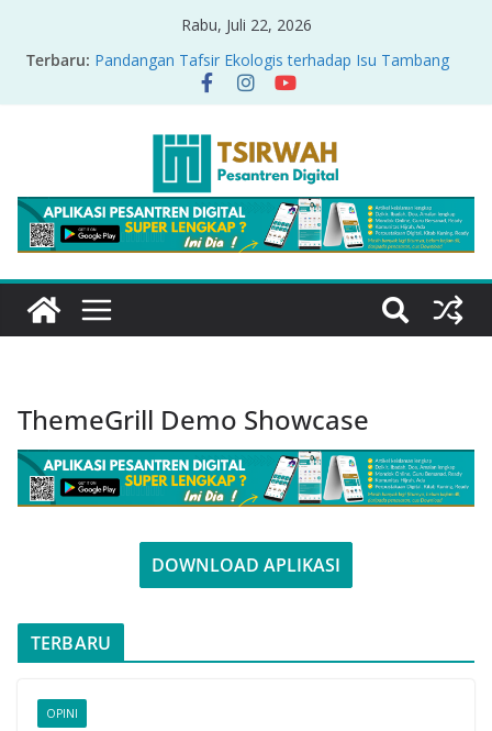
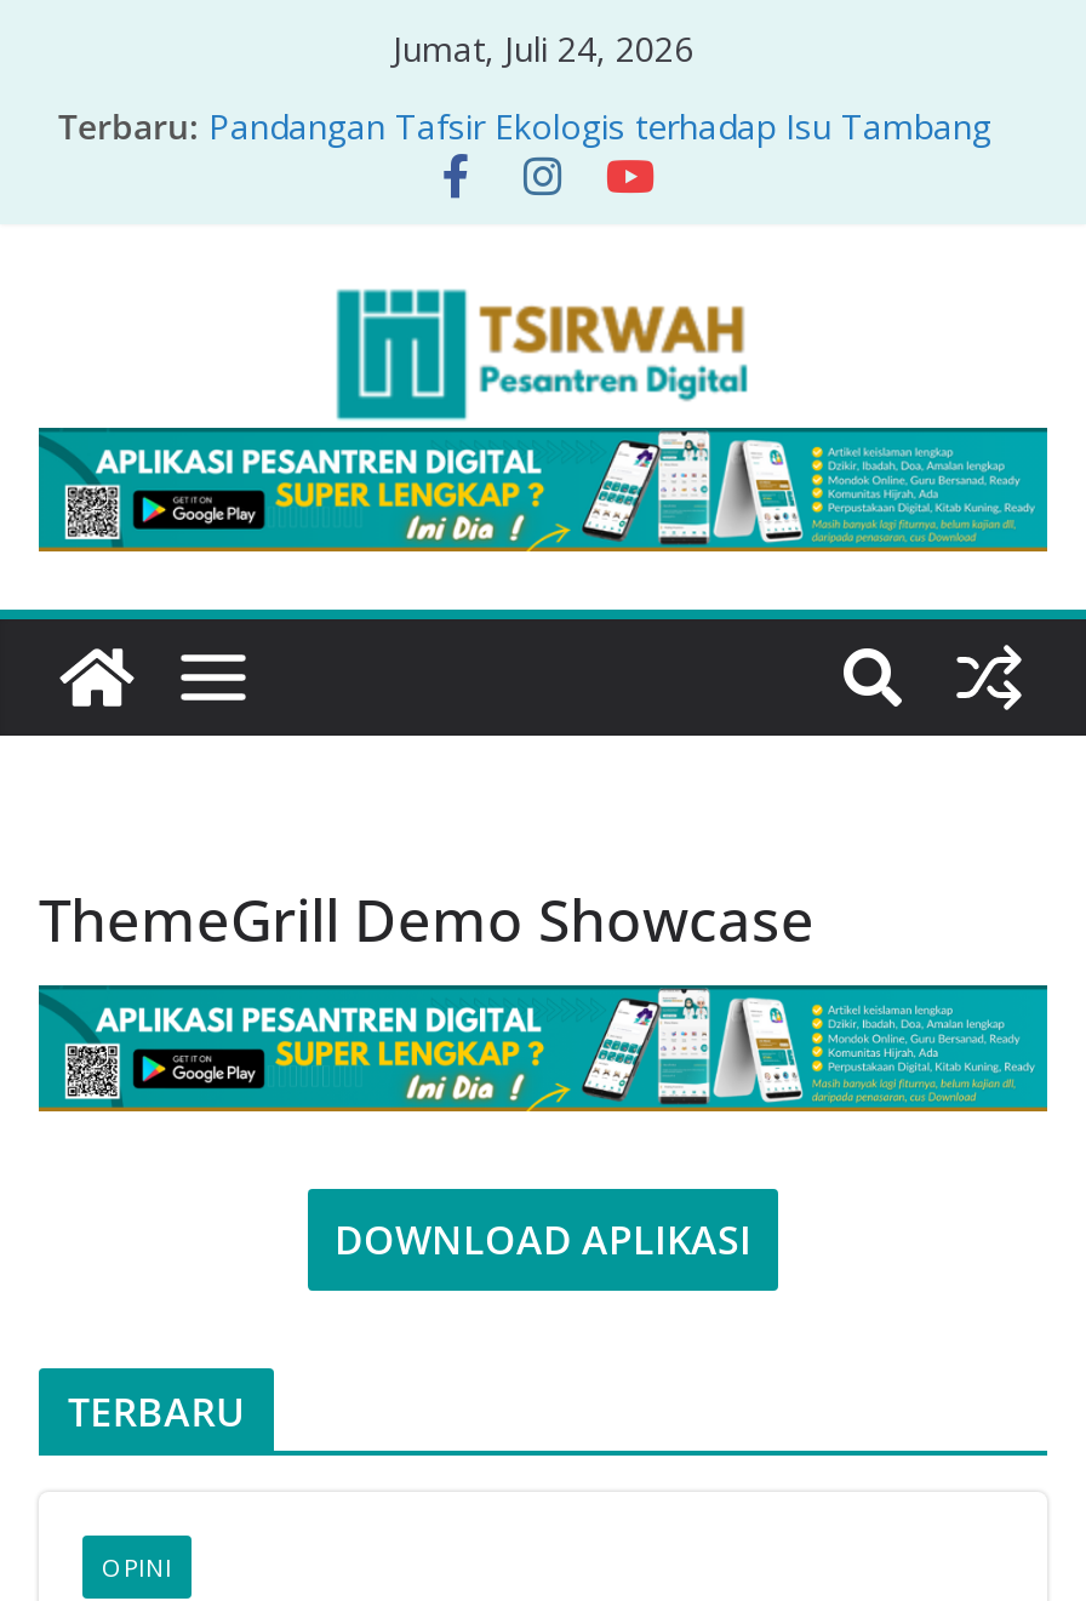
[181,14,311,35] Rabu, Juli 22, 2026 -> [393,25,693,72] Jumat, Juli 24, 2026

